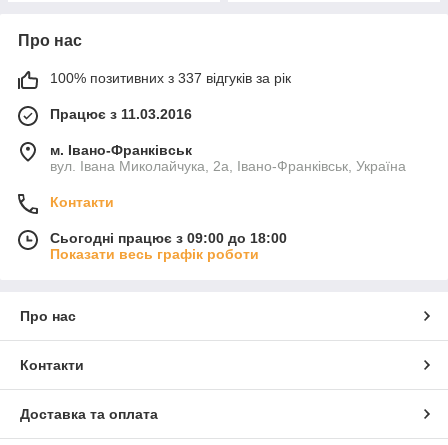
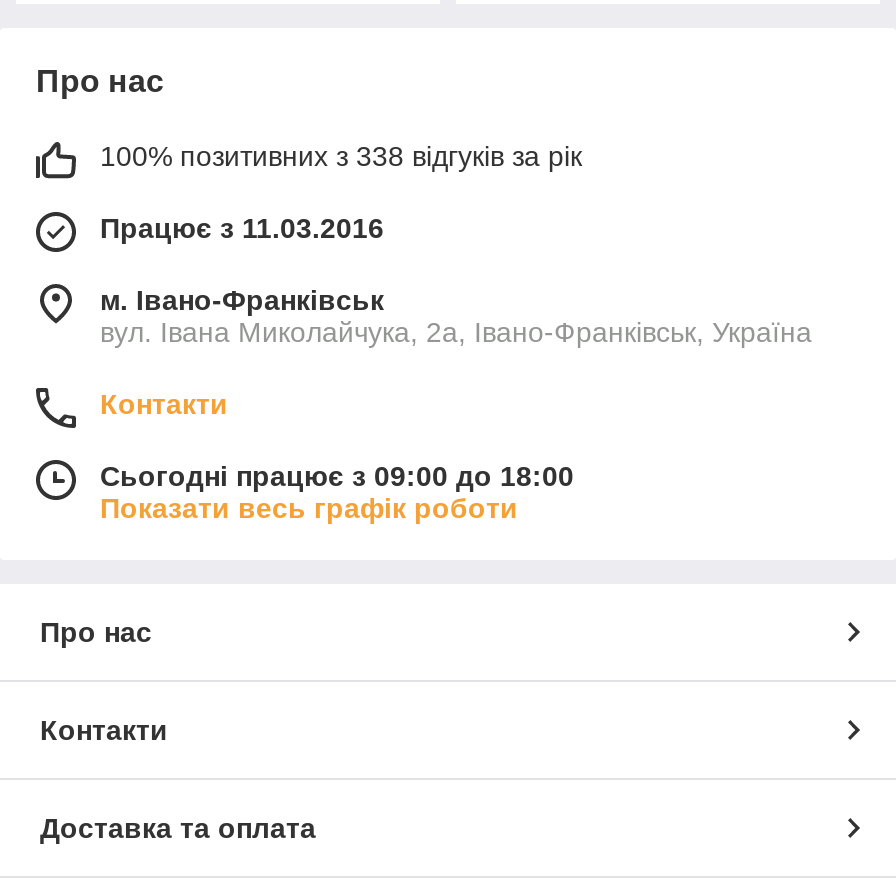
[50,70,291,86] 100% позитивних з 337 відгуків за рік -> [100,140,582,172] 100% позитивних з 338 відгуків за рік

